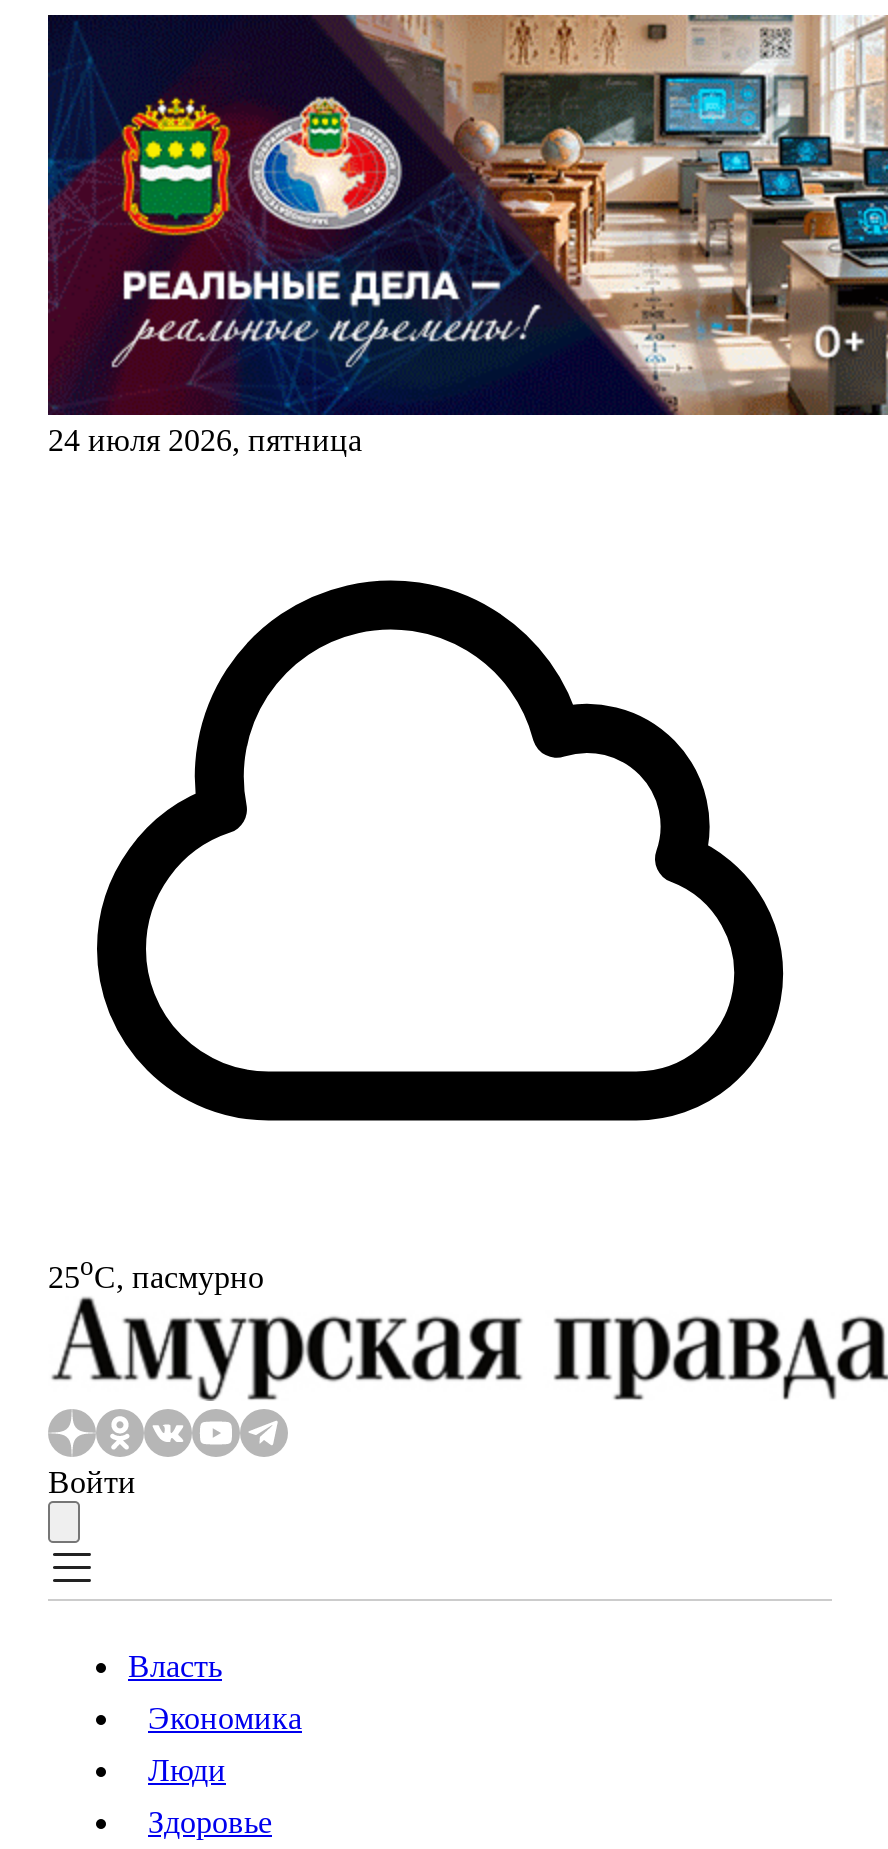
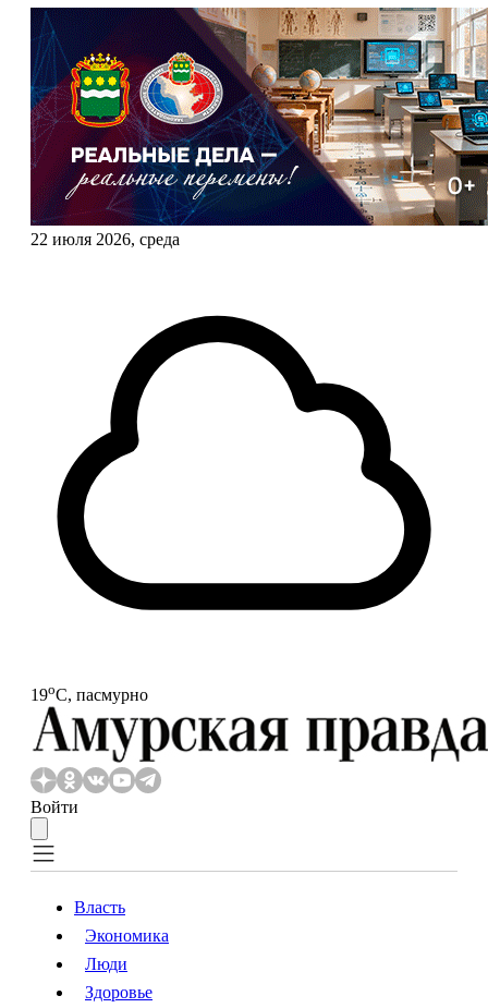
[48,423,362,457] 24 июля 2026, пятница -> [30,230,180,248] 22 июля 2026, среда
[48,1251,264,1294] 25oС, пасмурно -> [30,681,148,704] 19oС, пасмурно

